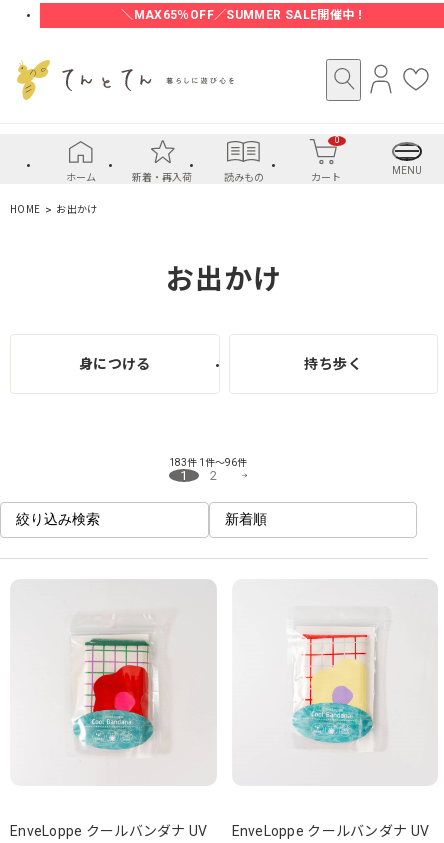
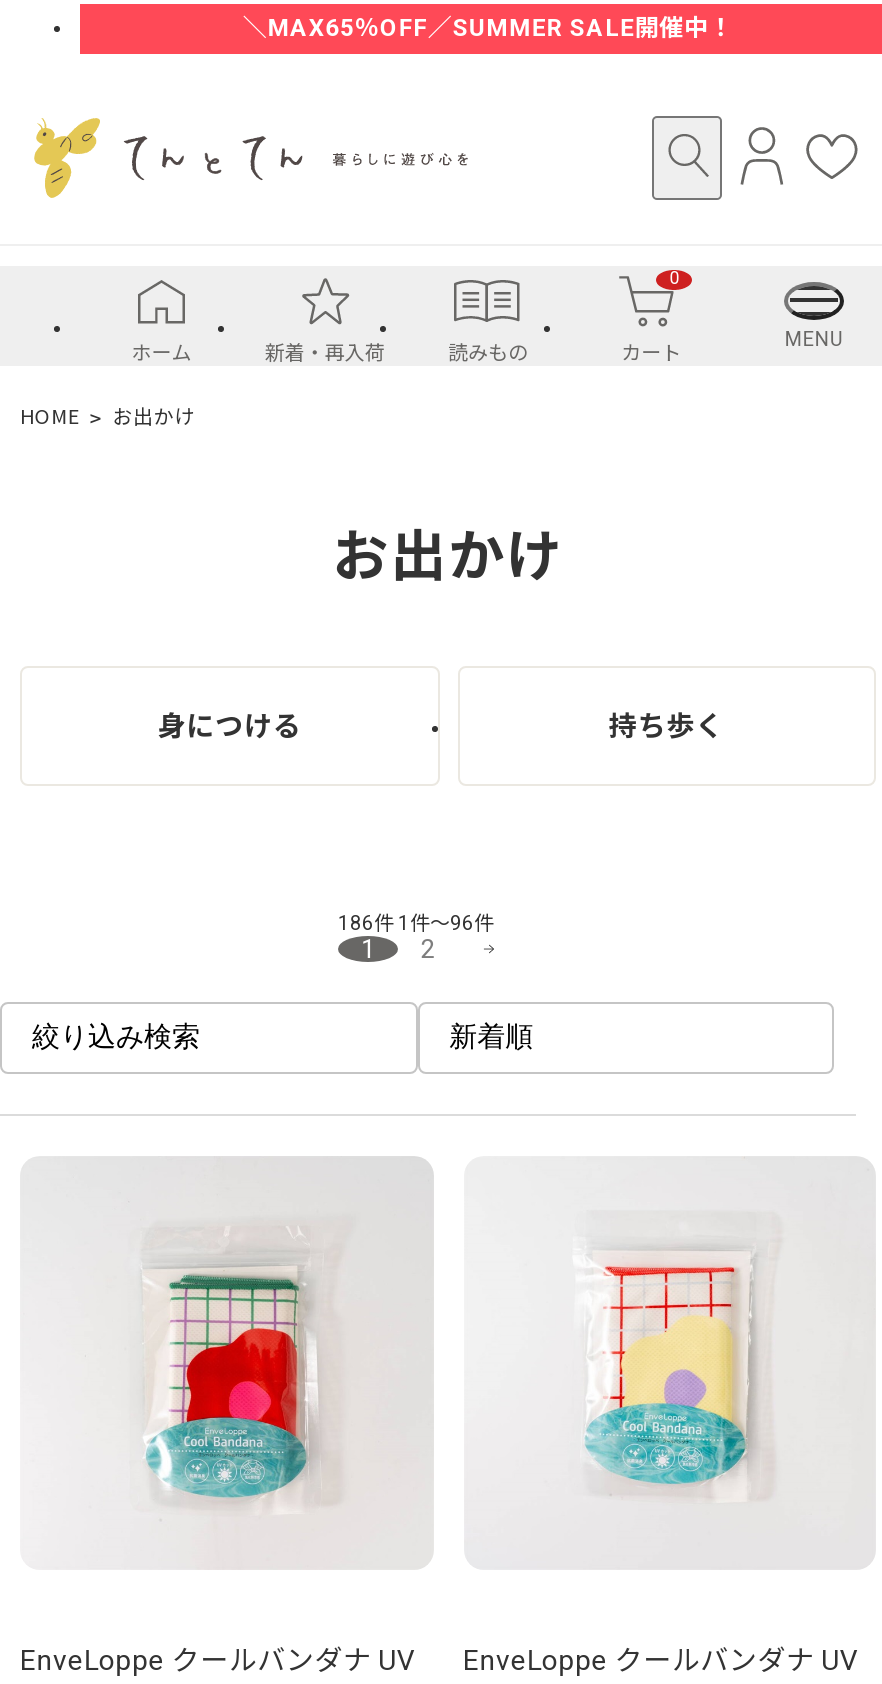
[169,457,247,468] 183件1件～96件 -> [338,913,494,935] 186件1件～96件

